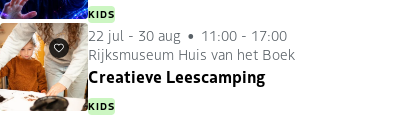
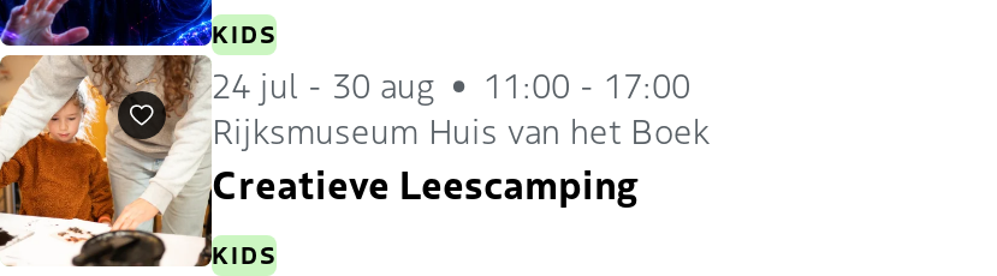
[88,25,287,45] 22 jul - 30 aug 11:00 - 17:00 -> [212,61,690,109] 24 jul - 30 aug 11:00 - 17:00

